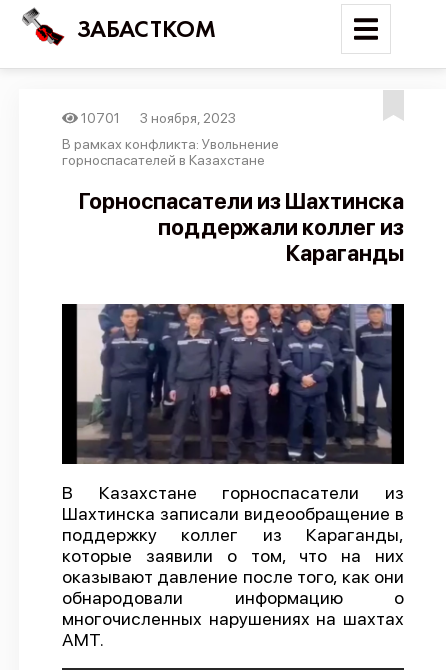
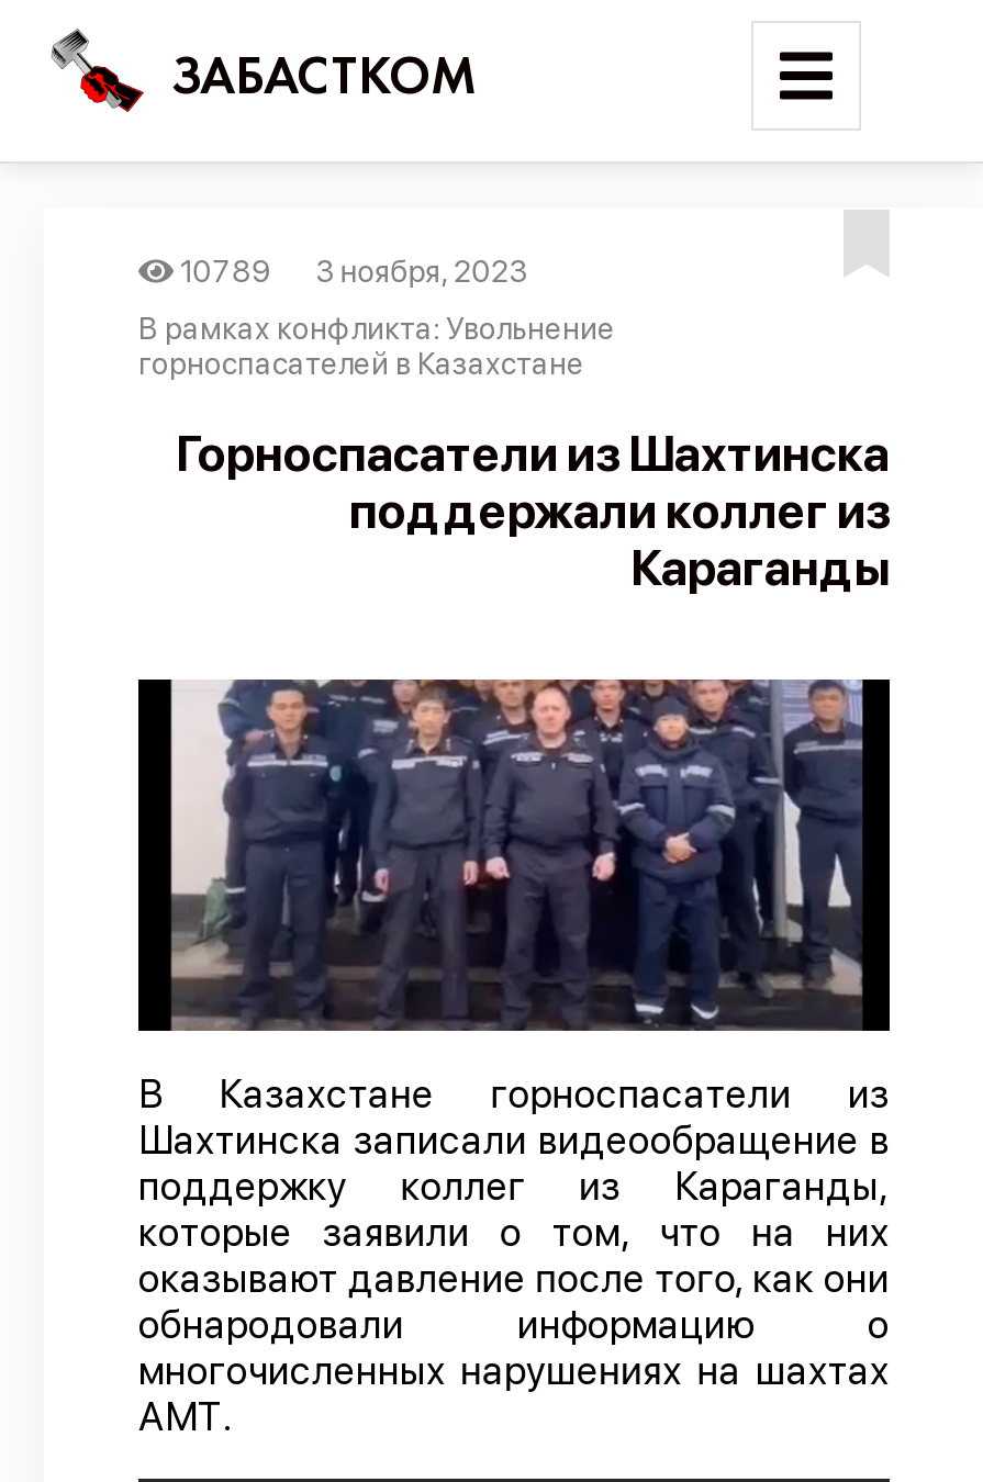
[78,110,120,126] 10701 -> [173,254,272,289] 10789

